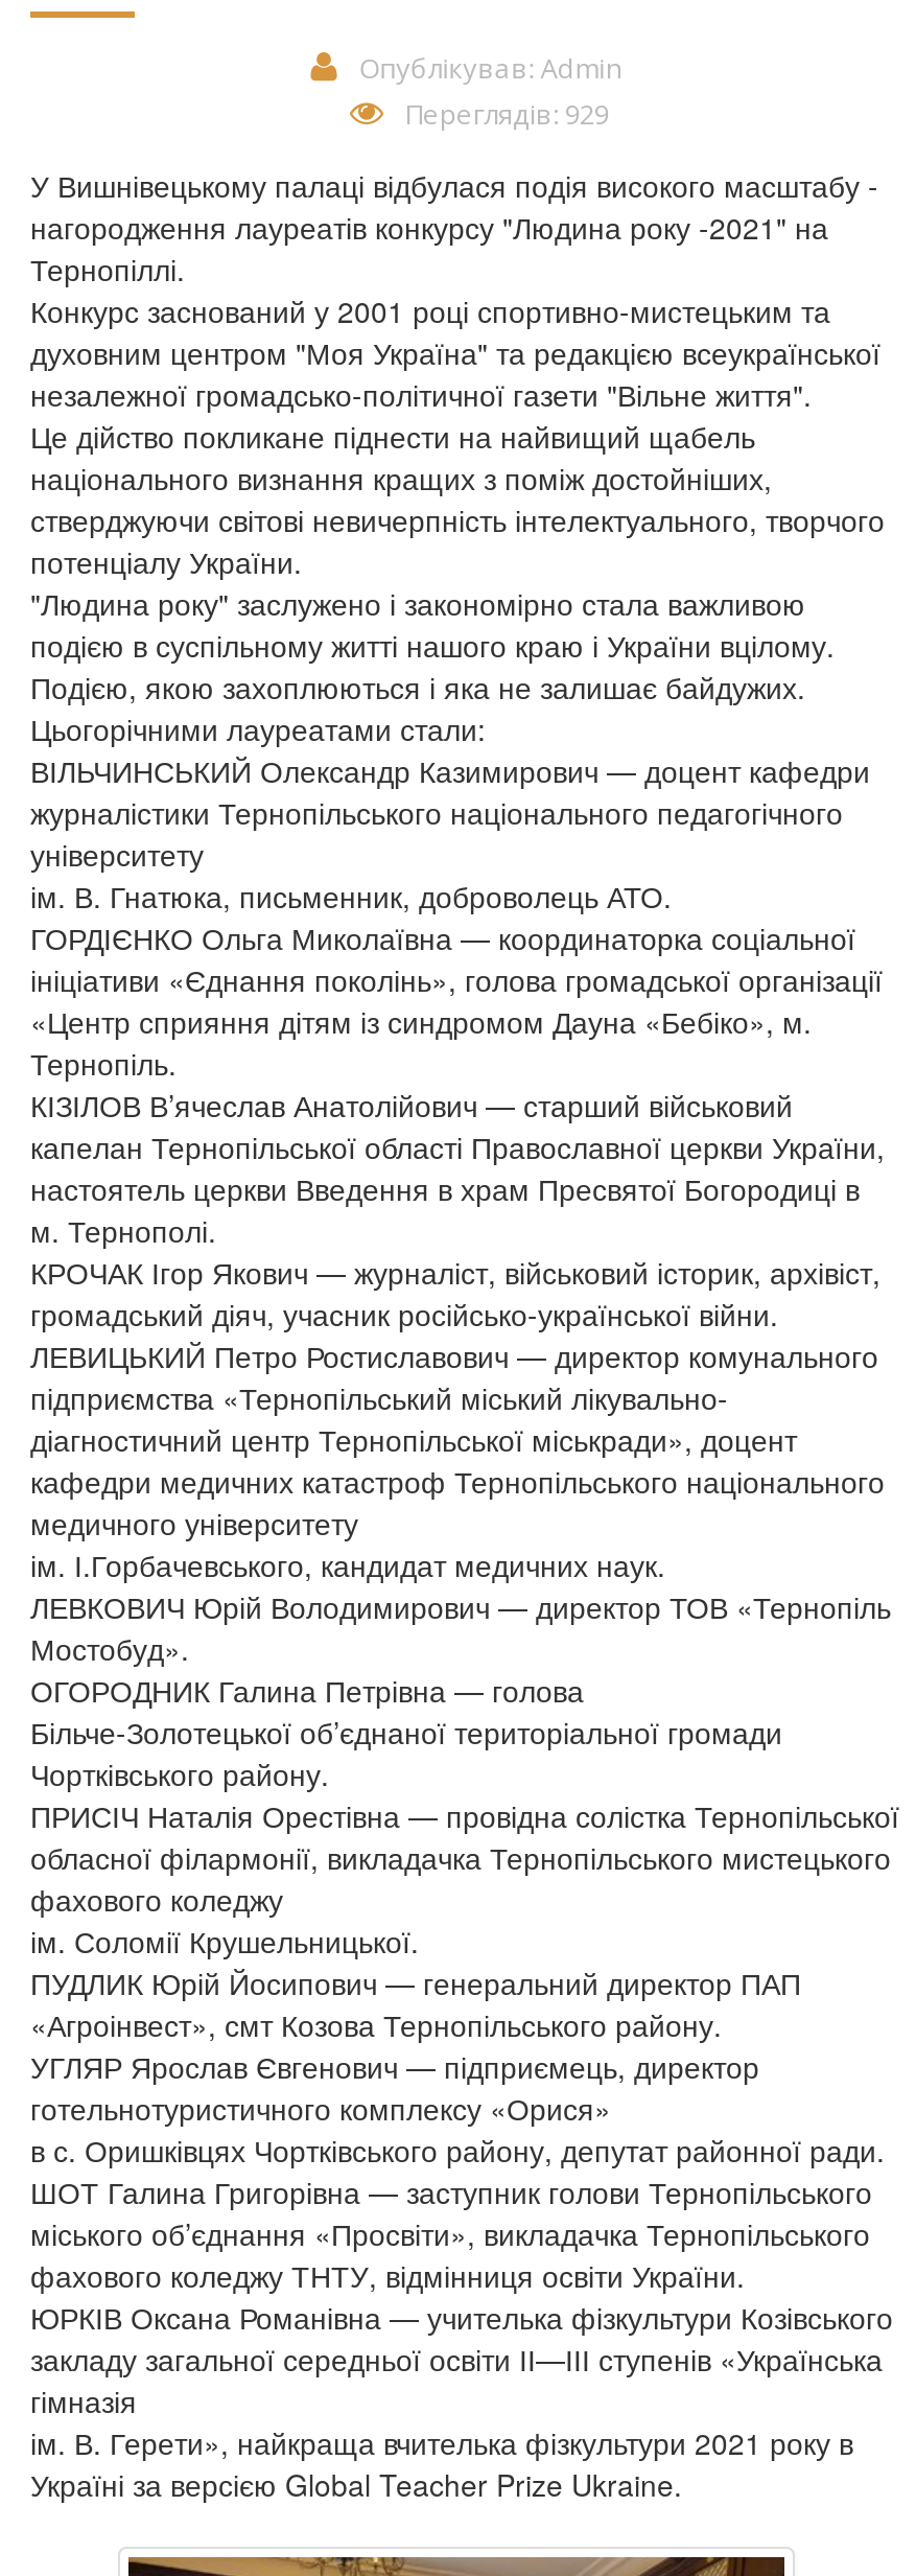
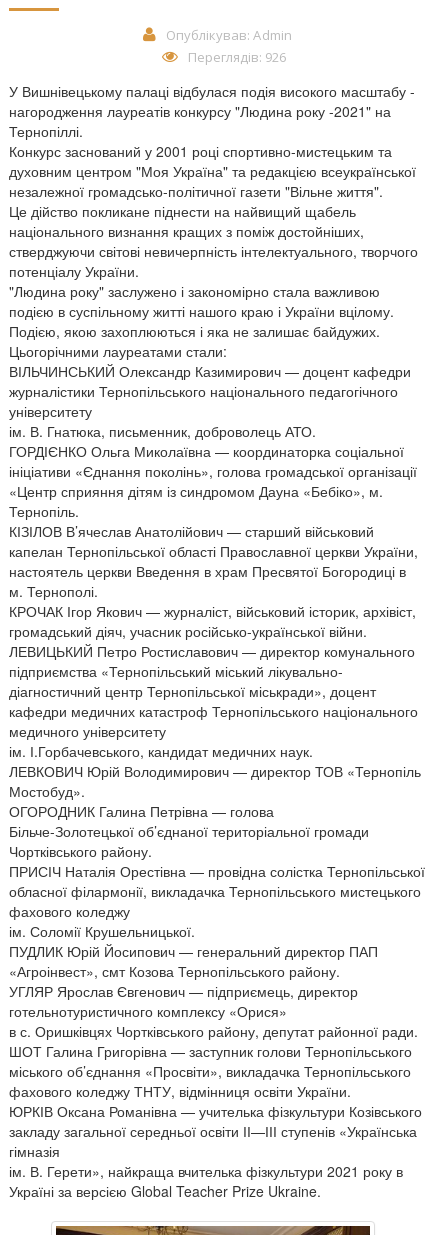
[404,94,609,132] Переглядів: 929 -> [188,47,286,65] Переглядів: 926

